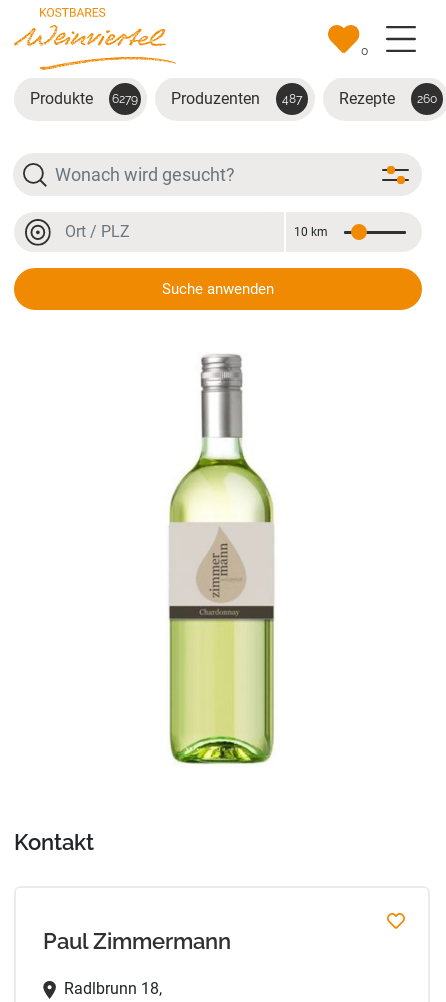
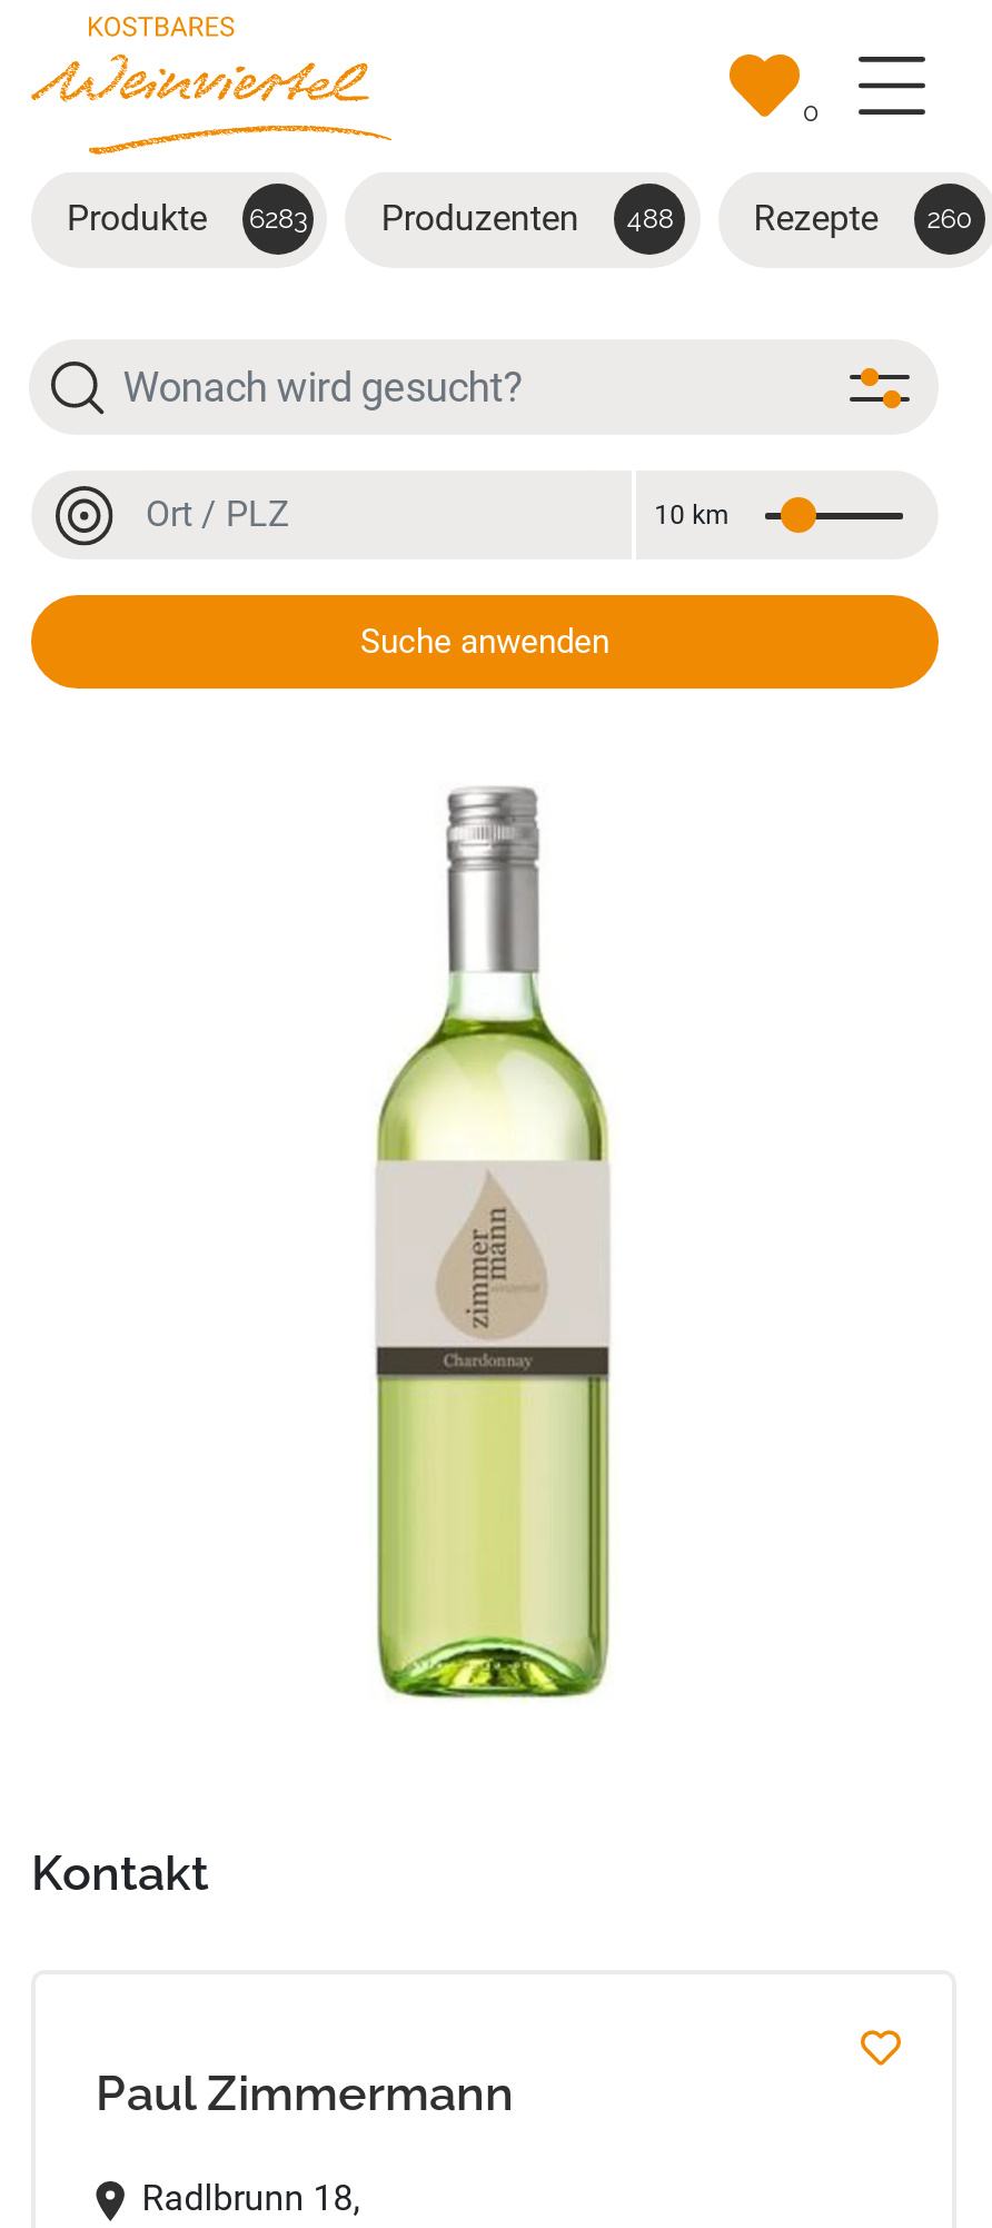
[30,89,138,108] Produkte 6279 -> [67,196,307,239] Produkte 6283
[171,89,302,108] Produzenten 487 -> [381,196,674,239] Produzenten 488

